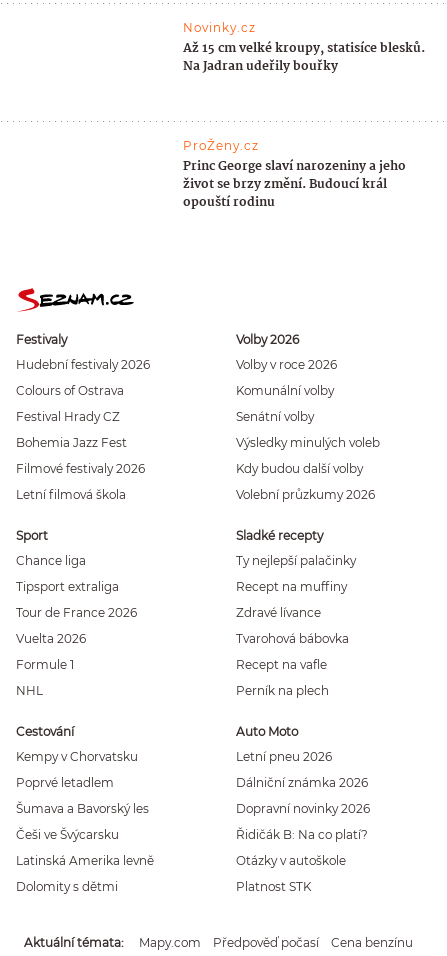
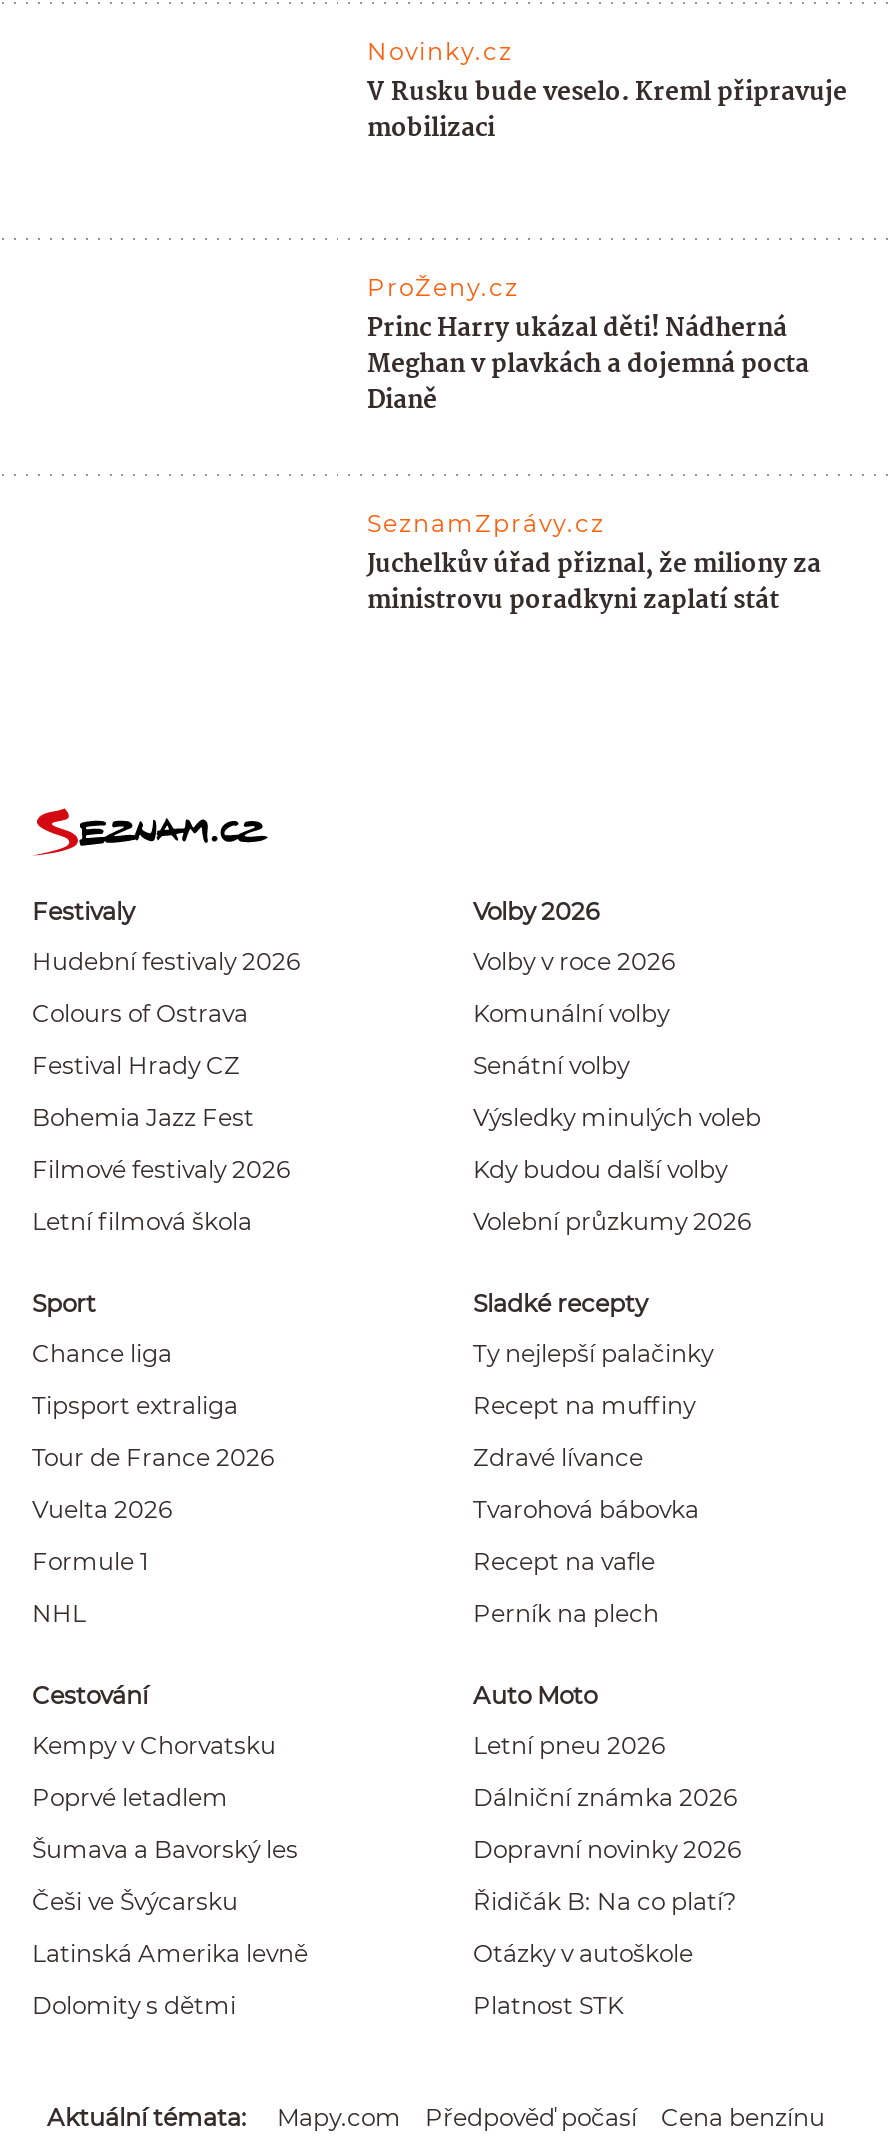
[183,38,425,77] Až 15 cm velké kroupy, statisíce blesků. | Na Jadran udeřily bouřky -> [367,72,847,150] V Rusku bude veselo. Kreml připravuje | mobilizaci
[183,156,406,213] Princ George slaví narozeniny a jeho | život se brzy změní. Budoucí král | opouští rodinu -> [367,309,821,623] Princ Harry ukázal děti! Nádherná | Meghan v plavkách a dojemná pocta | Dianě | SeznamZprávy.cz | Juchelkův úřad přiznal, že miliony za | ministrovu poradkyni zaplatí stát

